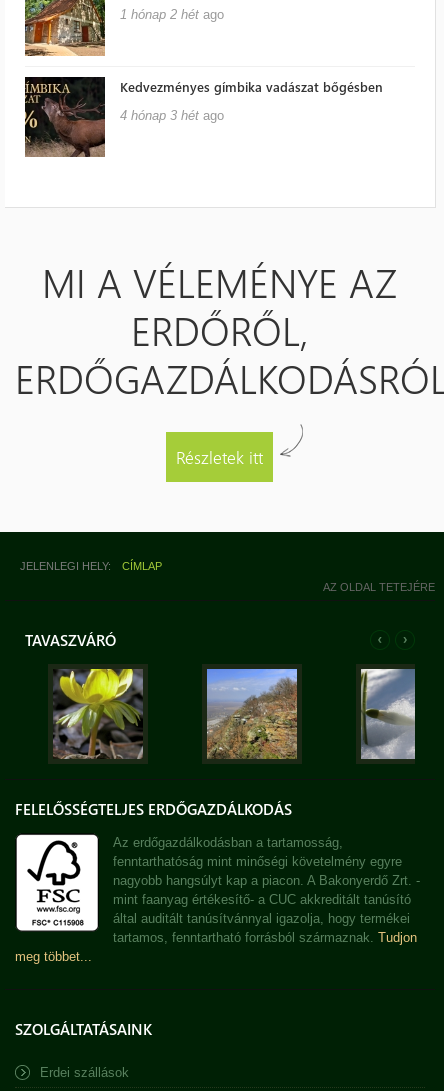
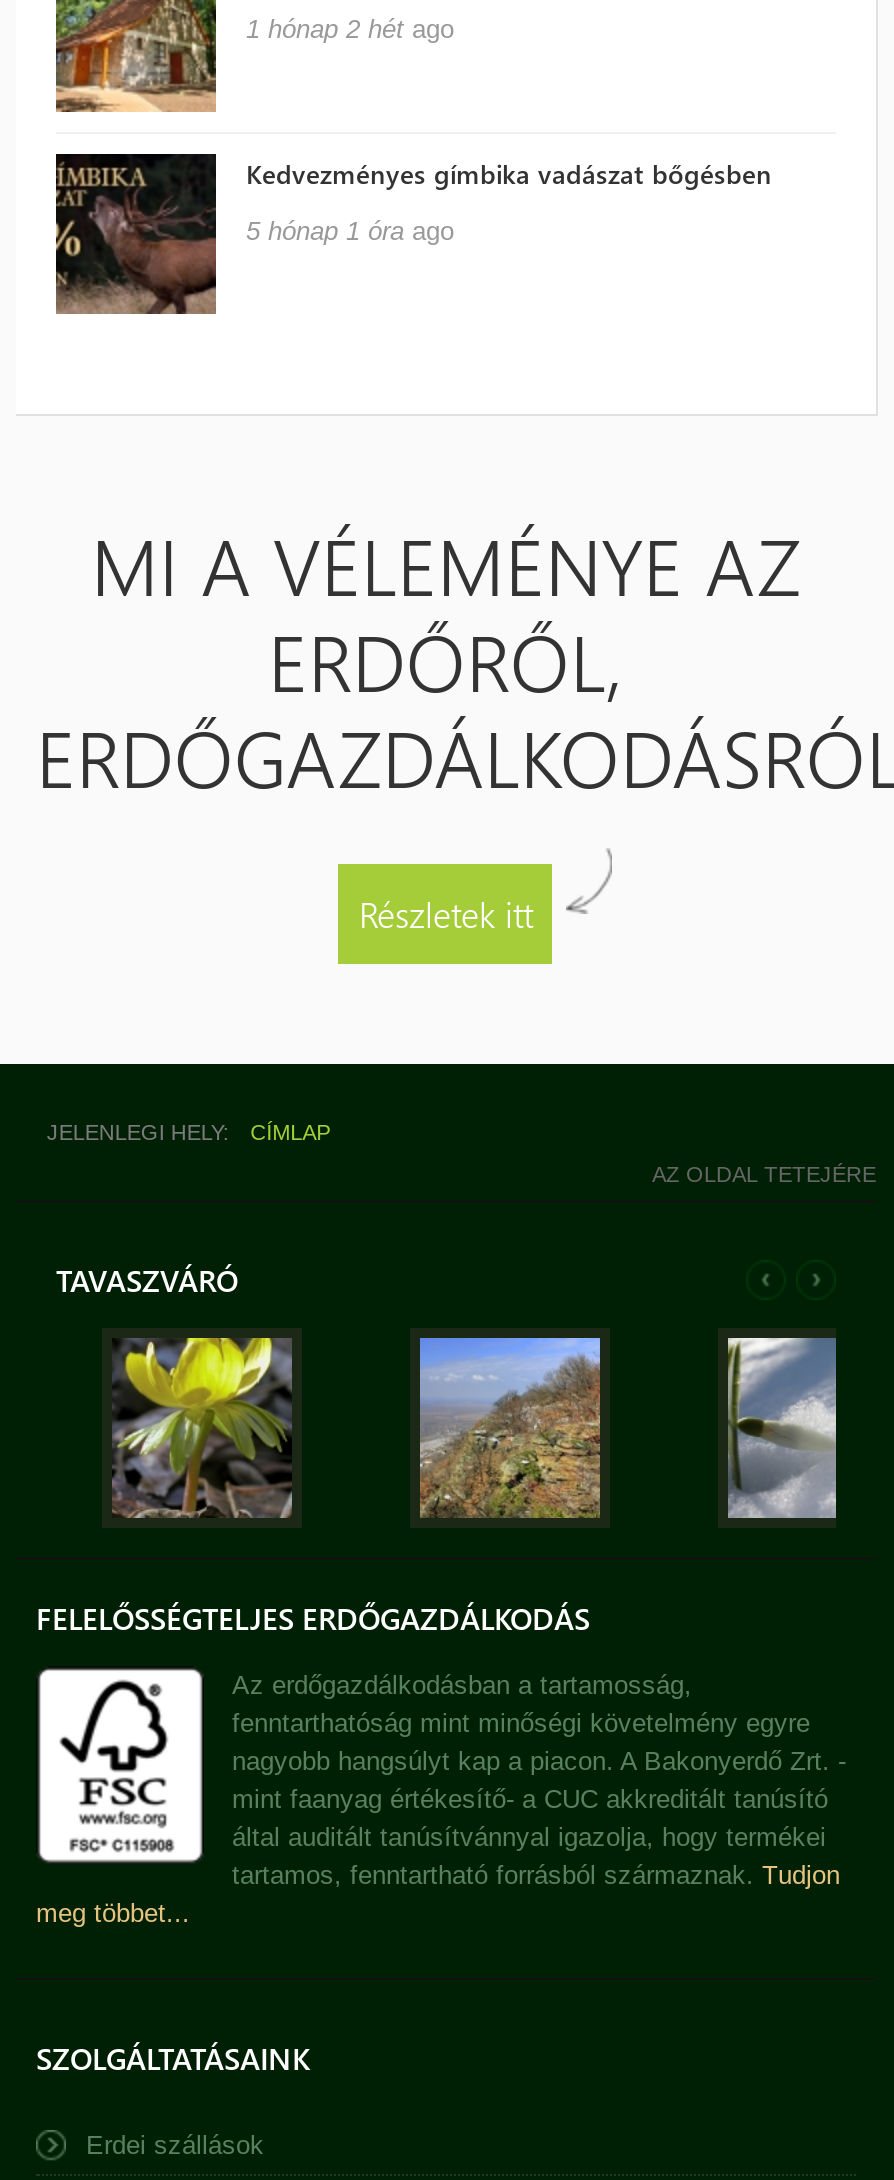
[120,108,224,123] 4 hónap 3 hét ago -> [246,217,454,247] 5 hónap 1 óra ago

